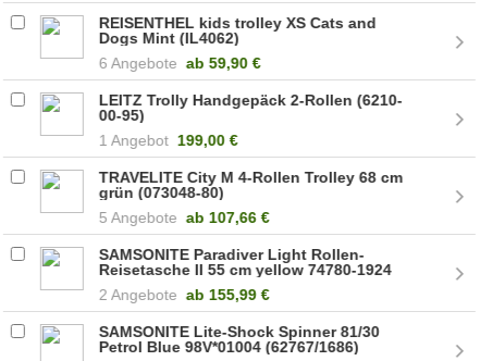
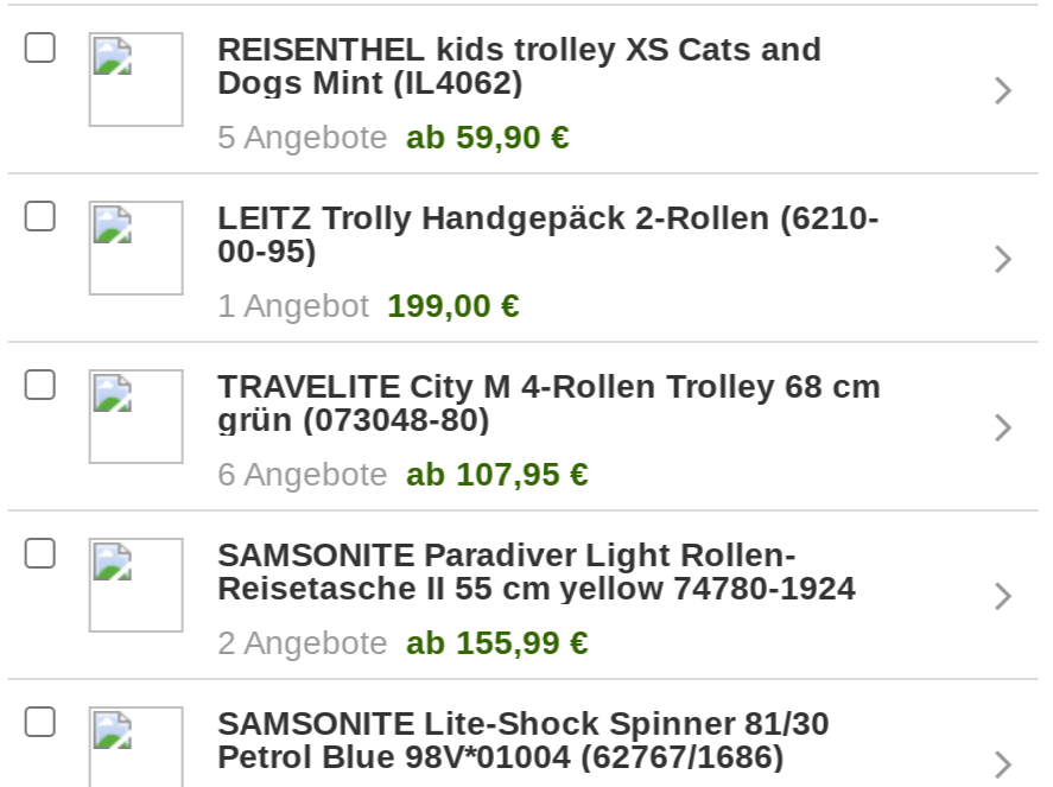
[99,54,261,72] 6 Angebote ab 59,90 € -> [217,117,570,155] 5 Angebote ab 59,90 €
[99,209,269,226] 5 Angebote ab 107,66 € -> [217,454,589,492] 6 Angebote ab 107,95 €

